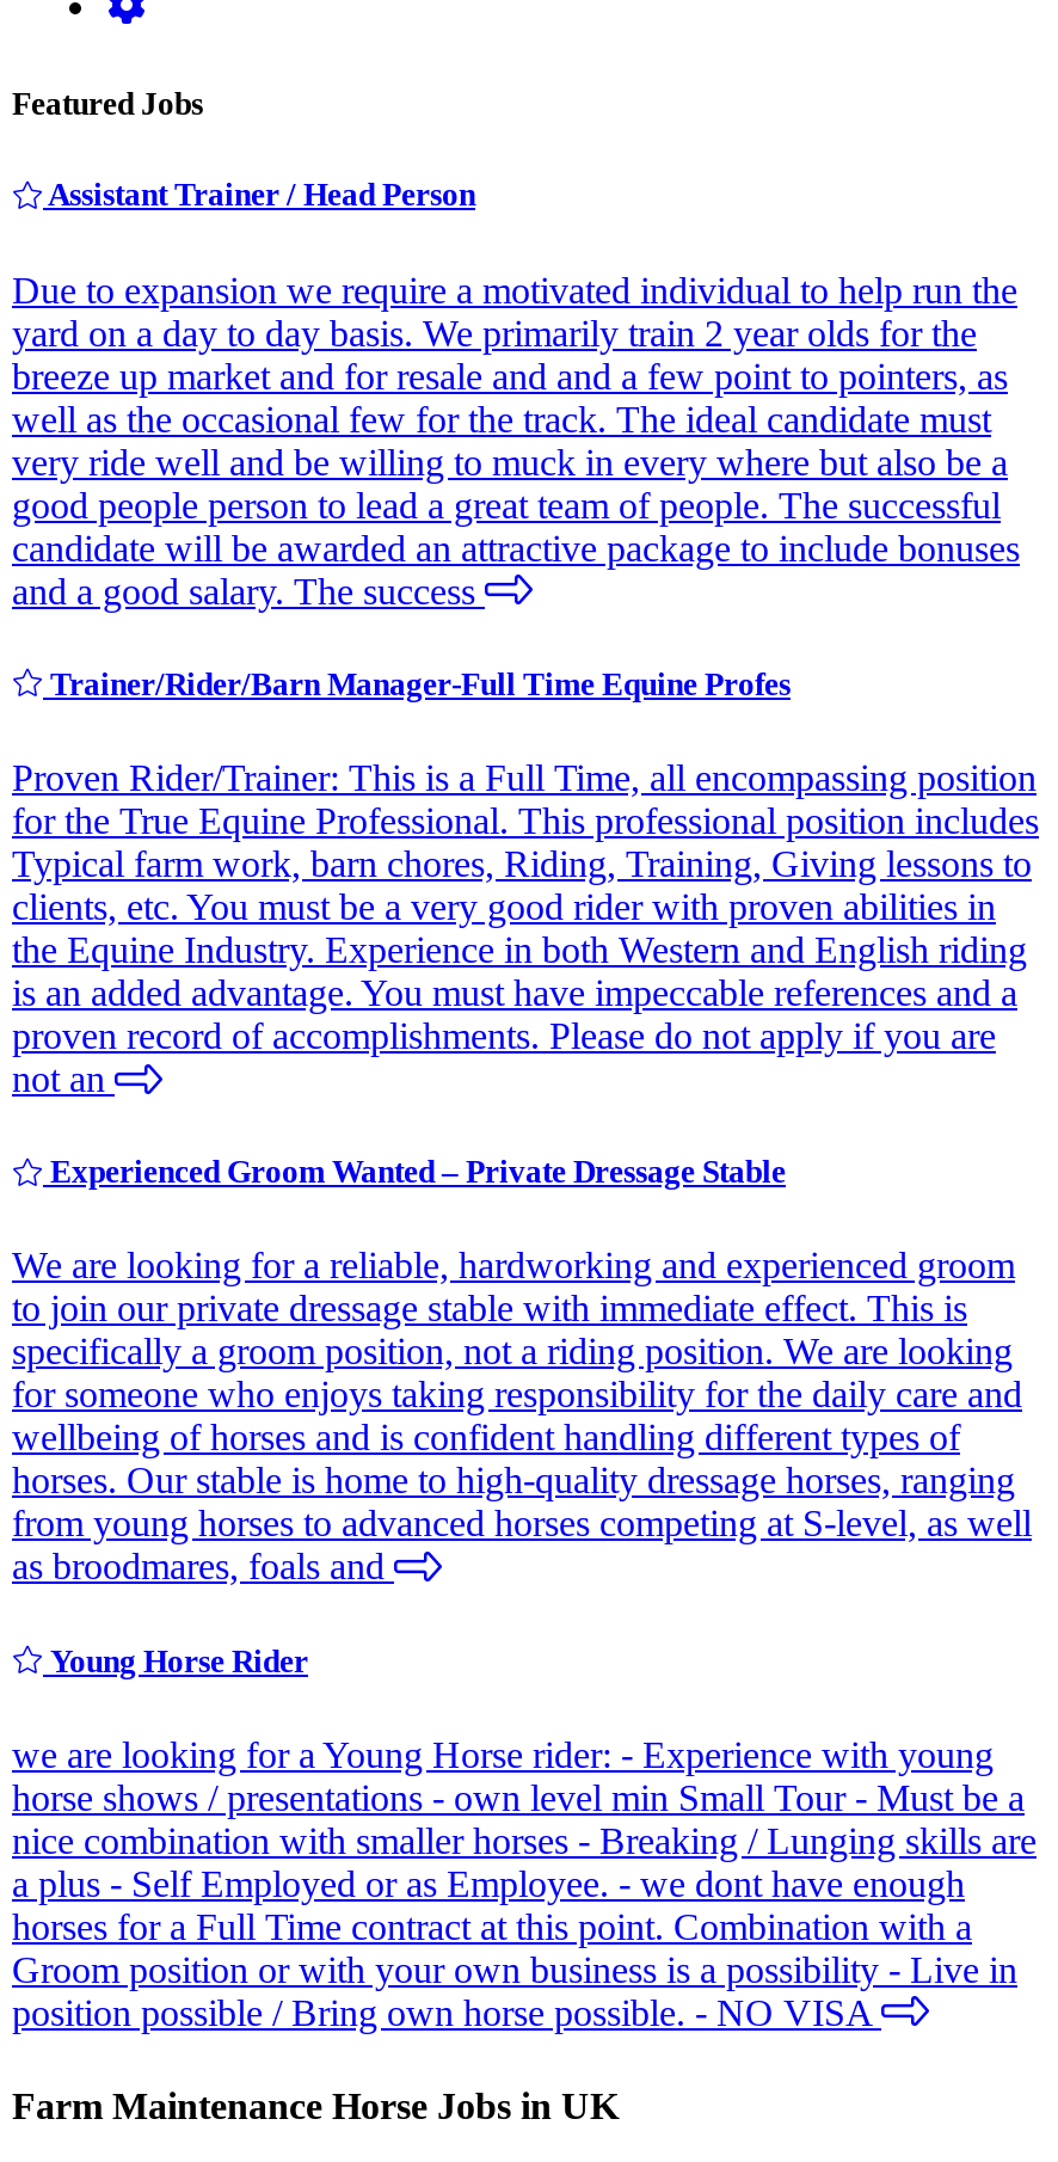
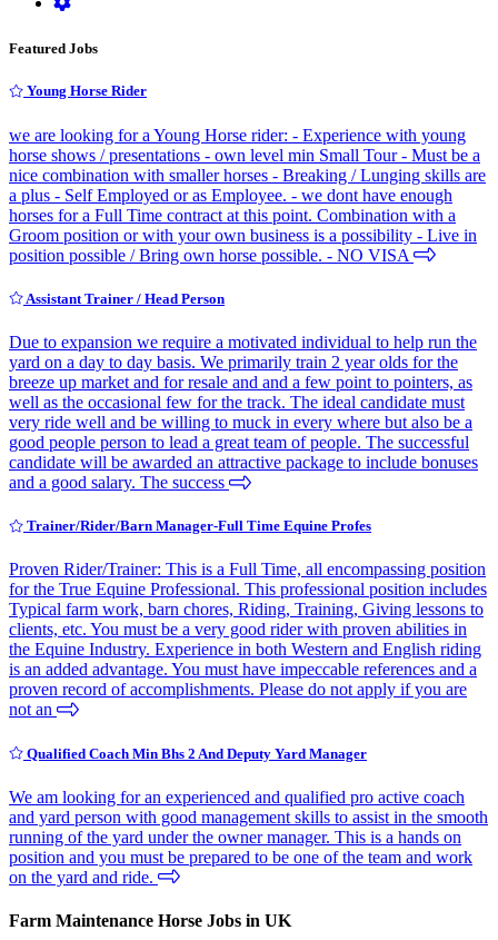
moved [12,178,1039,1099] -> [9,290,487,719]: Assistant Trainer / Head Person | Due to expansion we require a motivated individual to help run the | yard on a day to day basis. We primarily train 2 year olds for the | ... | proven record of accomplishments. Please do not apply if you are | not an
[12,1154,1032,1587] Experienced Groom Wanted – Private Dressage Stable | We are looking for a reliable, hardworking and experienced groom | to join our private dressage stable with immediate effect. This is | specifically a groom position, not a riding position. We are looking | for someone who enjoys taking responsibility for the daily care and | wellbeing of horses and is confident handling different types of | horses. Our stable is home to high-quality dressage horses, ranging | from young horses to advanced horses competing at S-level, as well | as broodmares, foals and -> [9,745,488,886] Qualified Coach Min Bhs 2 And Deputy Yard Manager | We am looking for an experienced and qualified pro active coach | and yard person with good management skills to assist in the smooth | running of the yard under the owner manager. This is a hands on | position and you must be prepared to be one of the team and work | on the yard and ride.
moved [12,1642,1037,2032] -> [9,83,486,264]: Young Horse Rider | we are looking for a Young Horse rider: - Experience with young | horse shows / presentations - own level min Small Tour - Must be a | nice combination with smaller horses - Breaking / Lunging skills are | a plus - Self Employed or as Employee. - we dont have enough | horses for a Full Time contract at this point. Combination with a | Groom position or with your own business is a possibility - Live in | position possible / Bring own horse possible. - NO VISA

